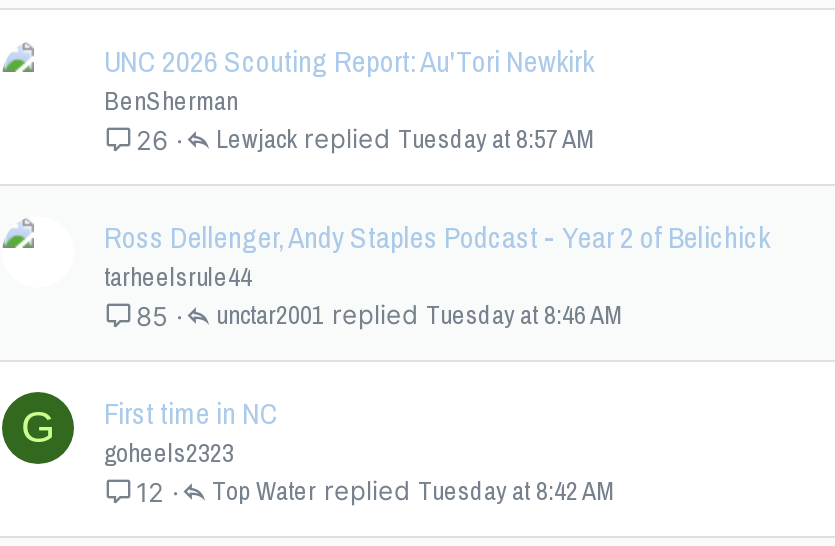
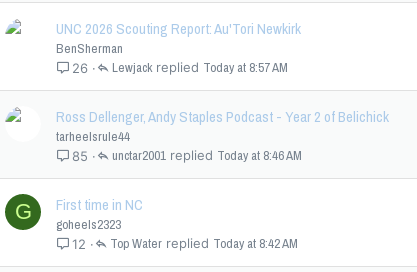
[398,123,594,157] Tuesday at 8:57 AM -> [203,59,288,76] Today at 8:57 AM
[426,299,622,333] Tuesday at 8:46 AM -> [217,147,302,164] Today at 8:46 AM
[418,475,614,509] Tuesday at 8:42 AM -> [213,235,298,252] Today at 8:42 AM

